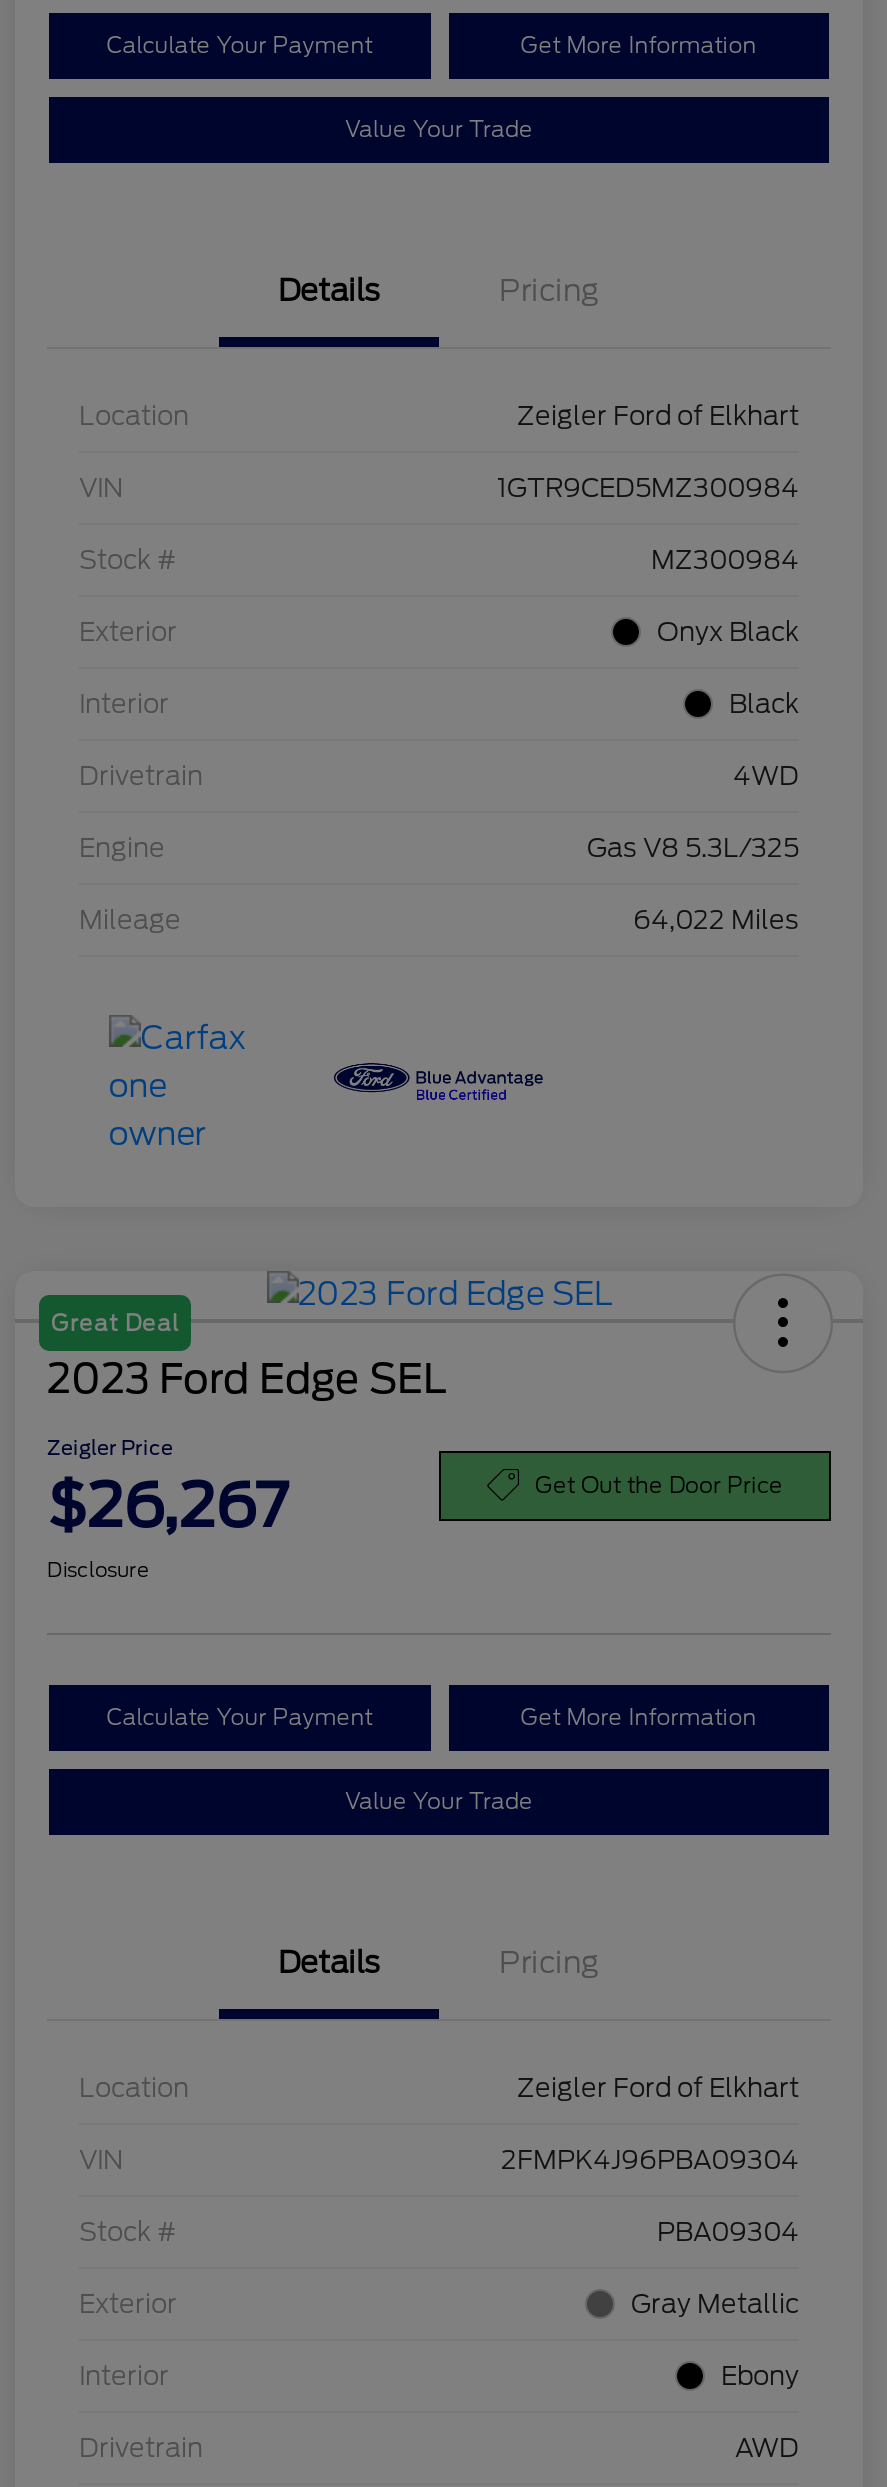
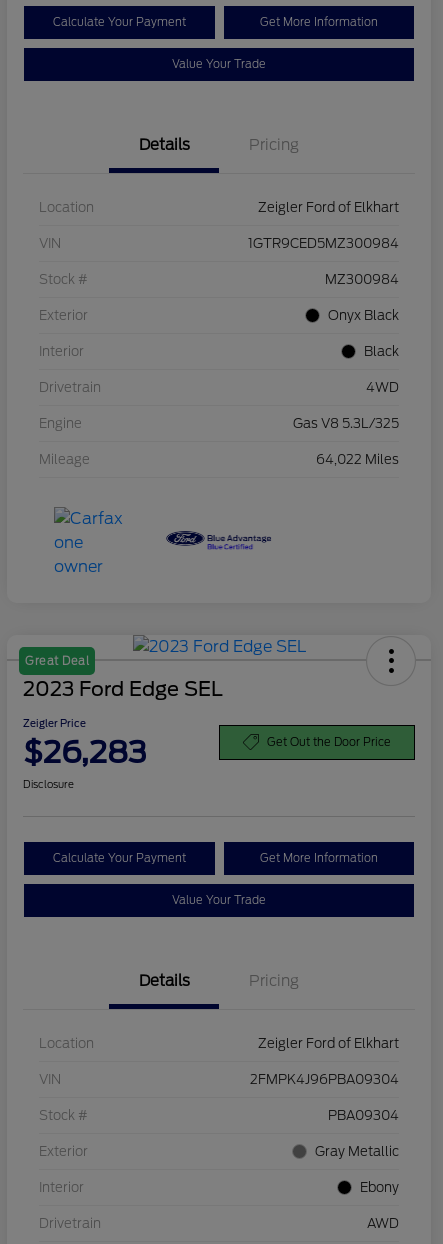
[47,1469,287,1541] $26,267 -> [23,734,147,770] $26,283

